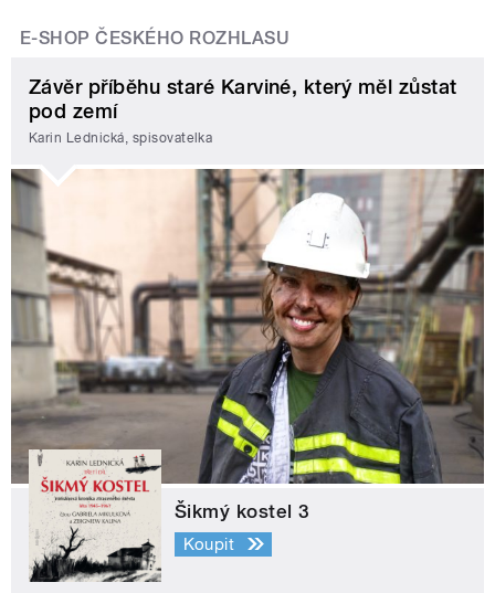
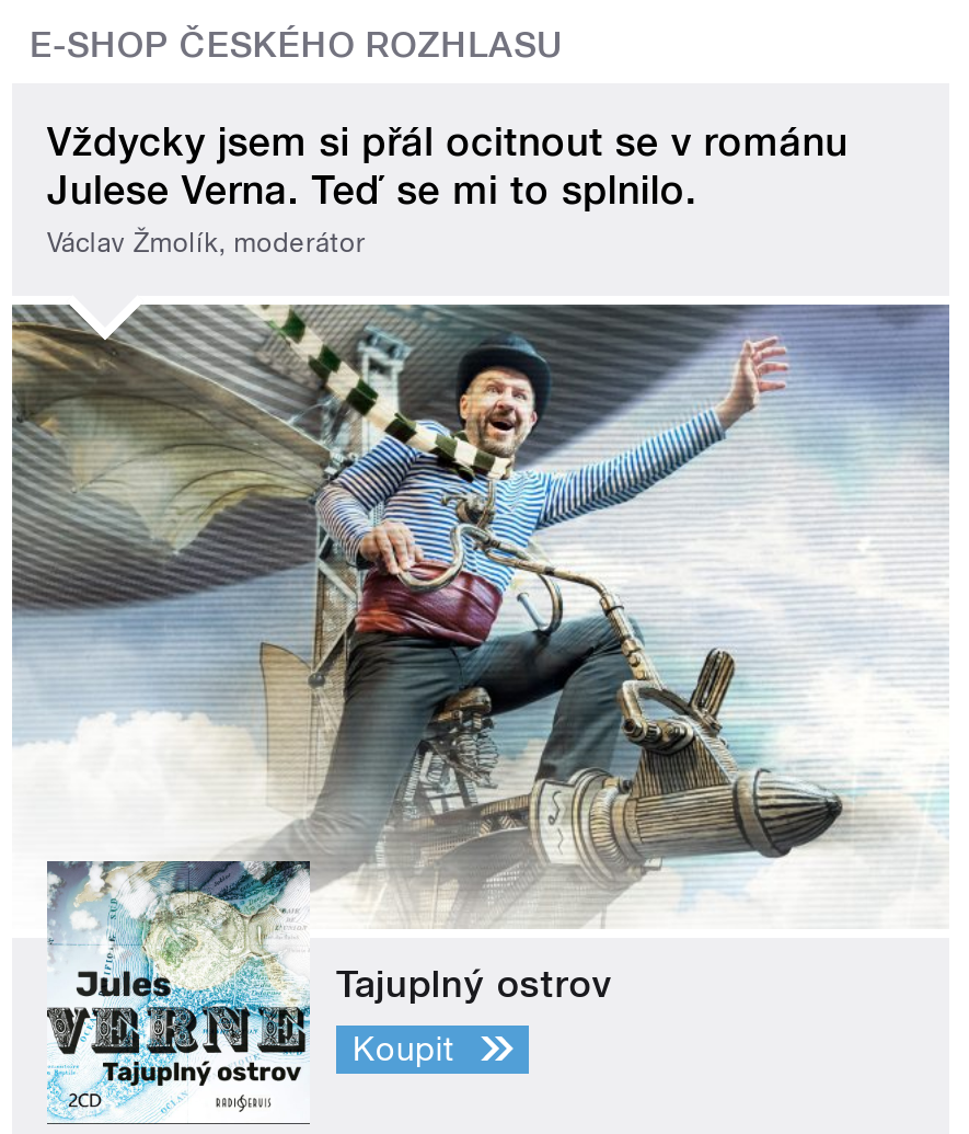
[29,76,457,146] Závěr příběhu staré Karviné, který měl zůstat | pod zemí | Karin Lednická, spisovatelka -> [47,119,848,258] Vždycky jsem si přál ocitnout se v románu | Julese Verna. Teď se mi to splnilo. | Václav Žmolík, moderátor
[10,168,485,583] [image] | Šikmý kostel 3 -> [12,302,951,1124] [image] | Tajuplný ostrov

